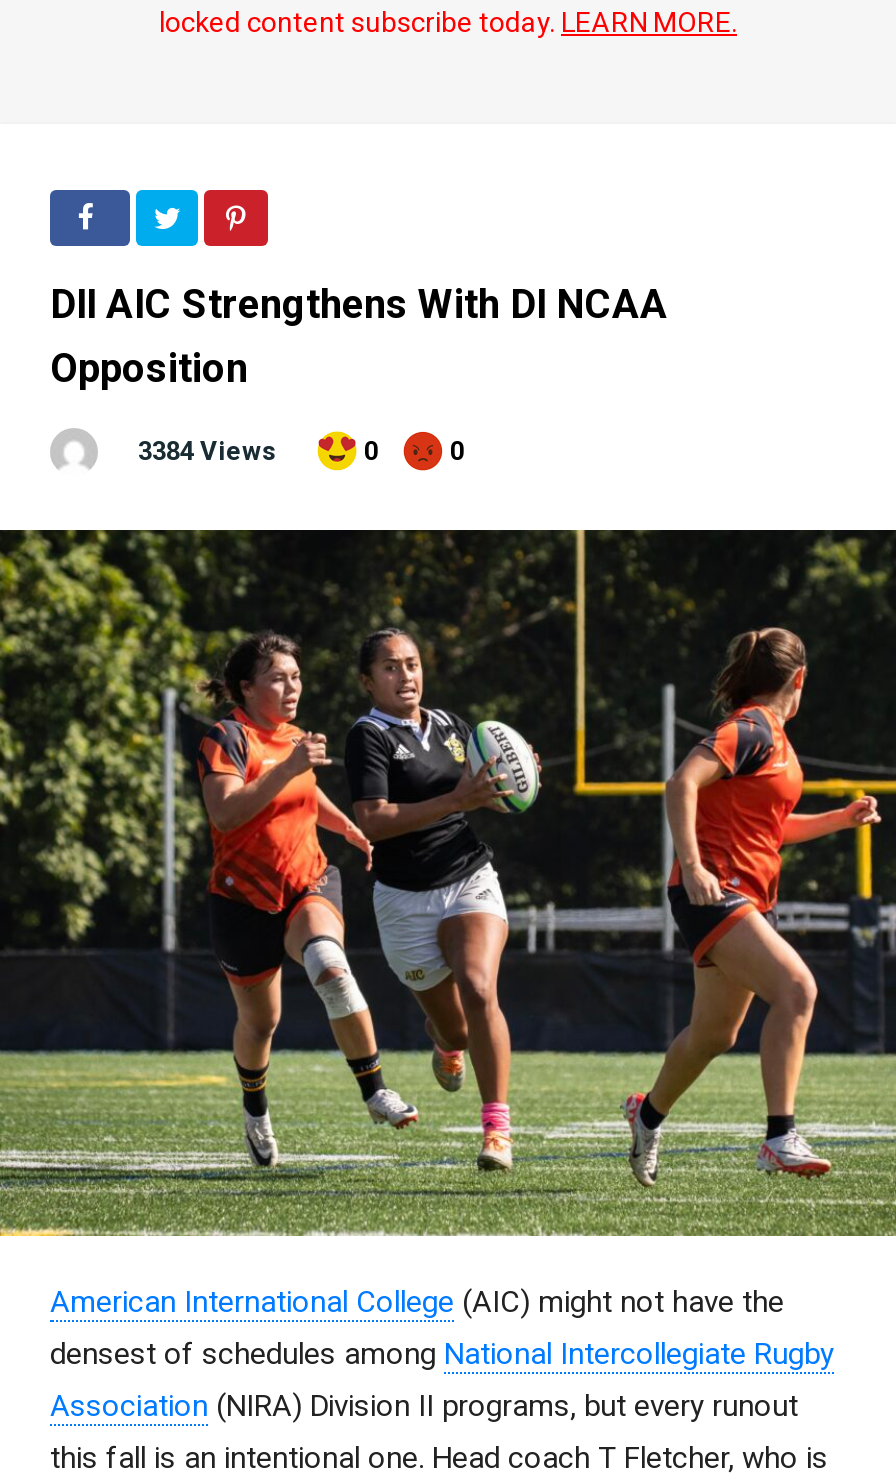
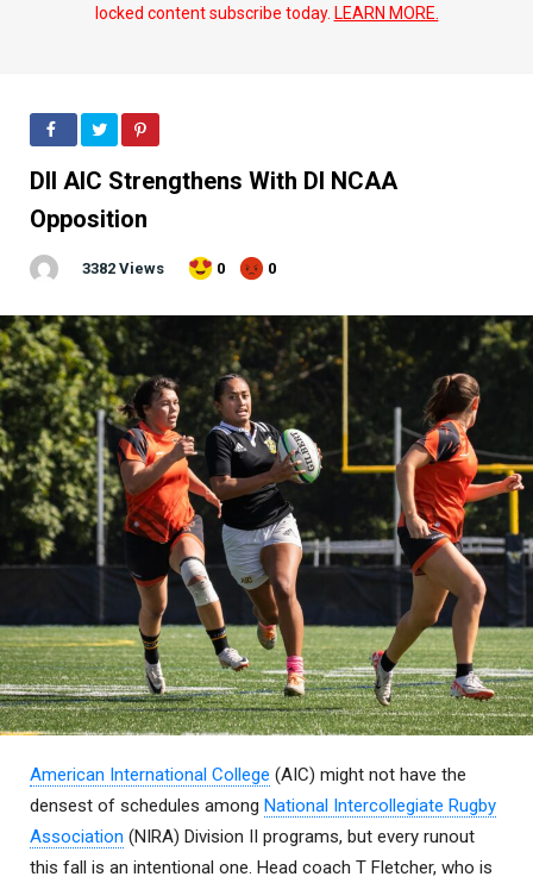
[138,436,276,466] 3384 Views -> [82,259,164,277] 3382 Views

